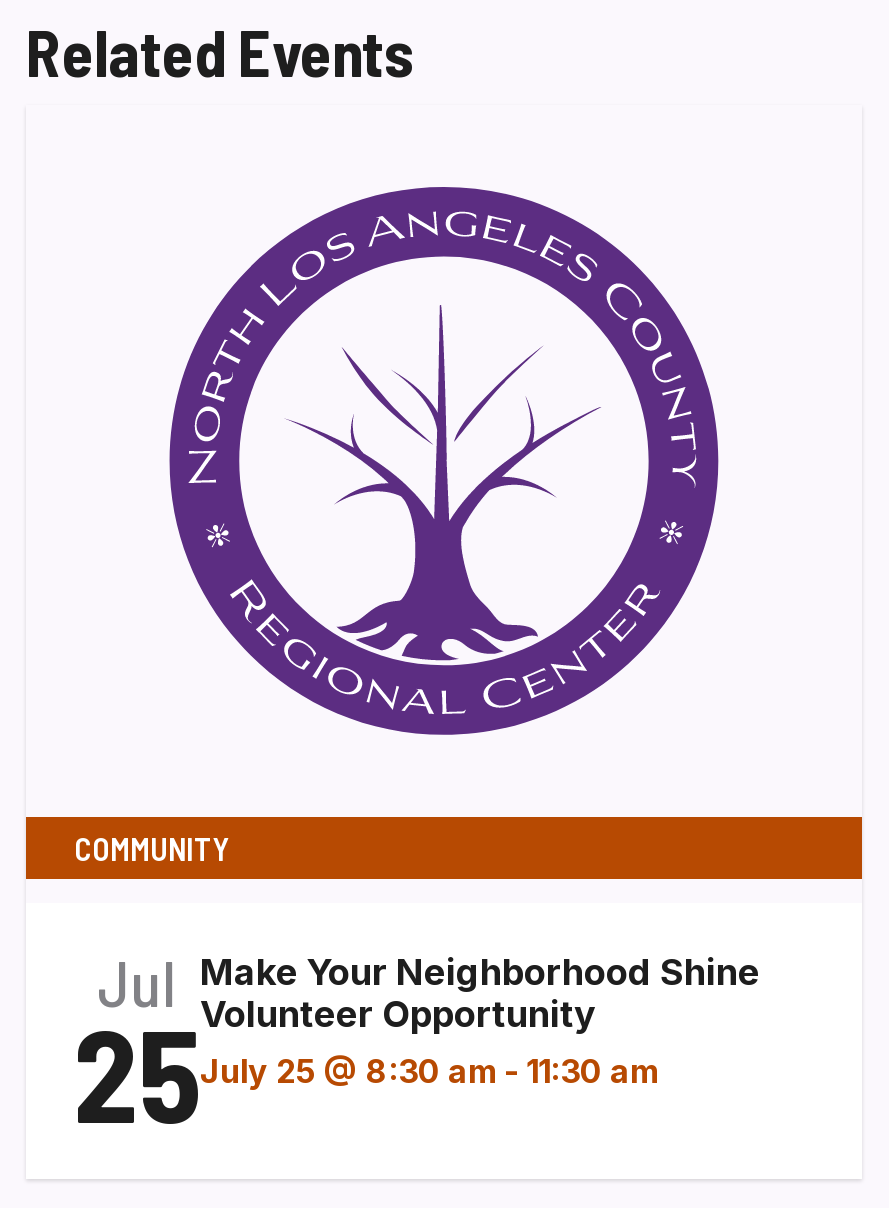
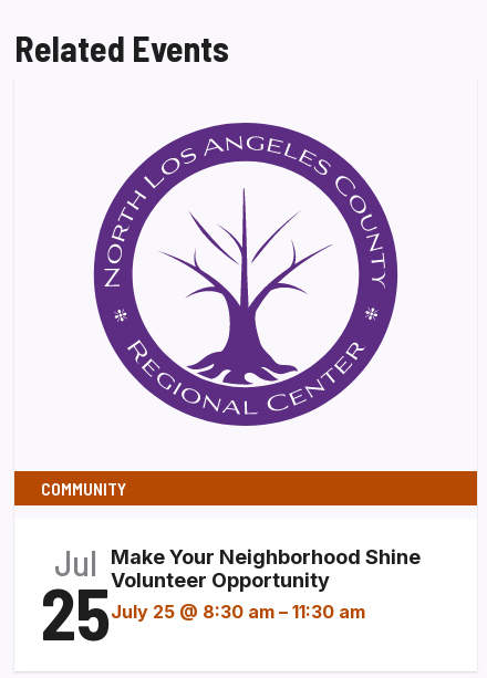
[74,942,760,1148] 25 Jul July 25 @ 8:30 am - 11:30 am Volunteer Opportunity Make Your Neighborhood Shine -> [41,540,421,654] 25 Jul July 25 @ 8:30 am – 11:30 am Volunteer Opportunity Make Your Neighborhood Shine

